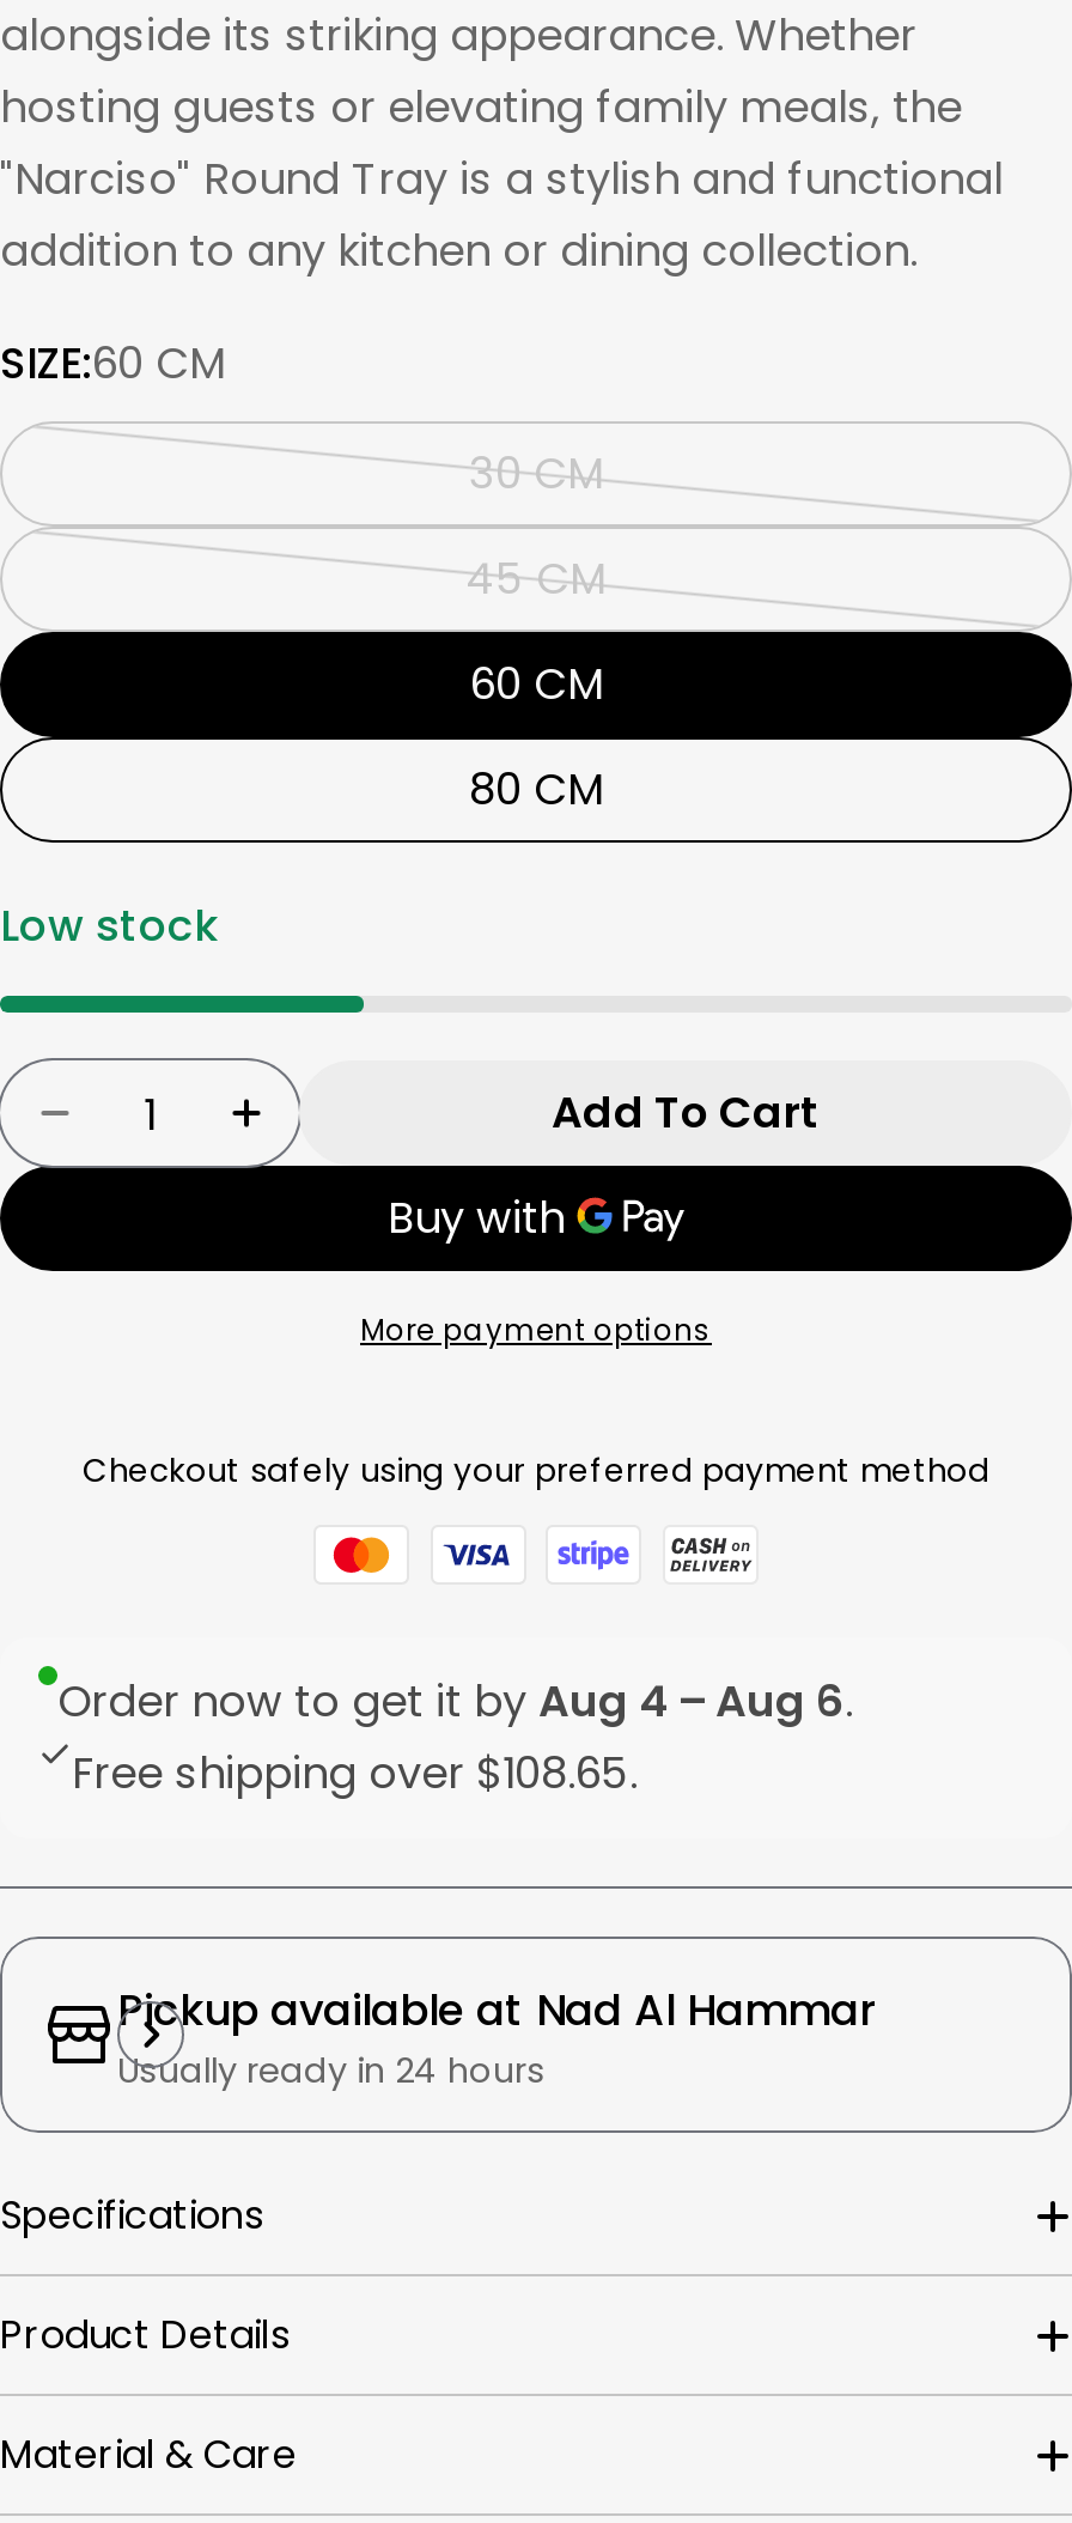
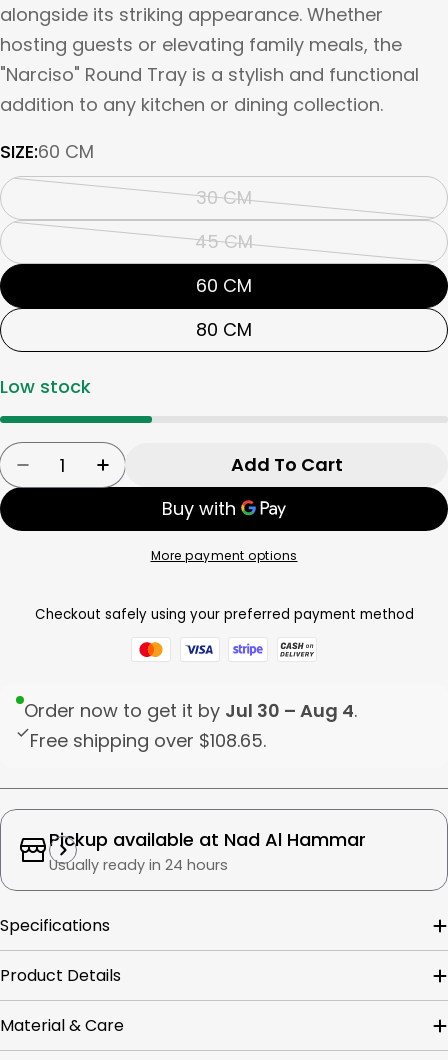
[57,1672,852,1732] Order now to get it by Aug 4 – Aug 6. -> [24,698,357,723] Order now to get it by Jul 30 – Aug 4.

